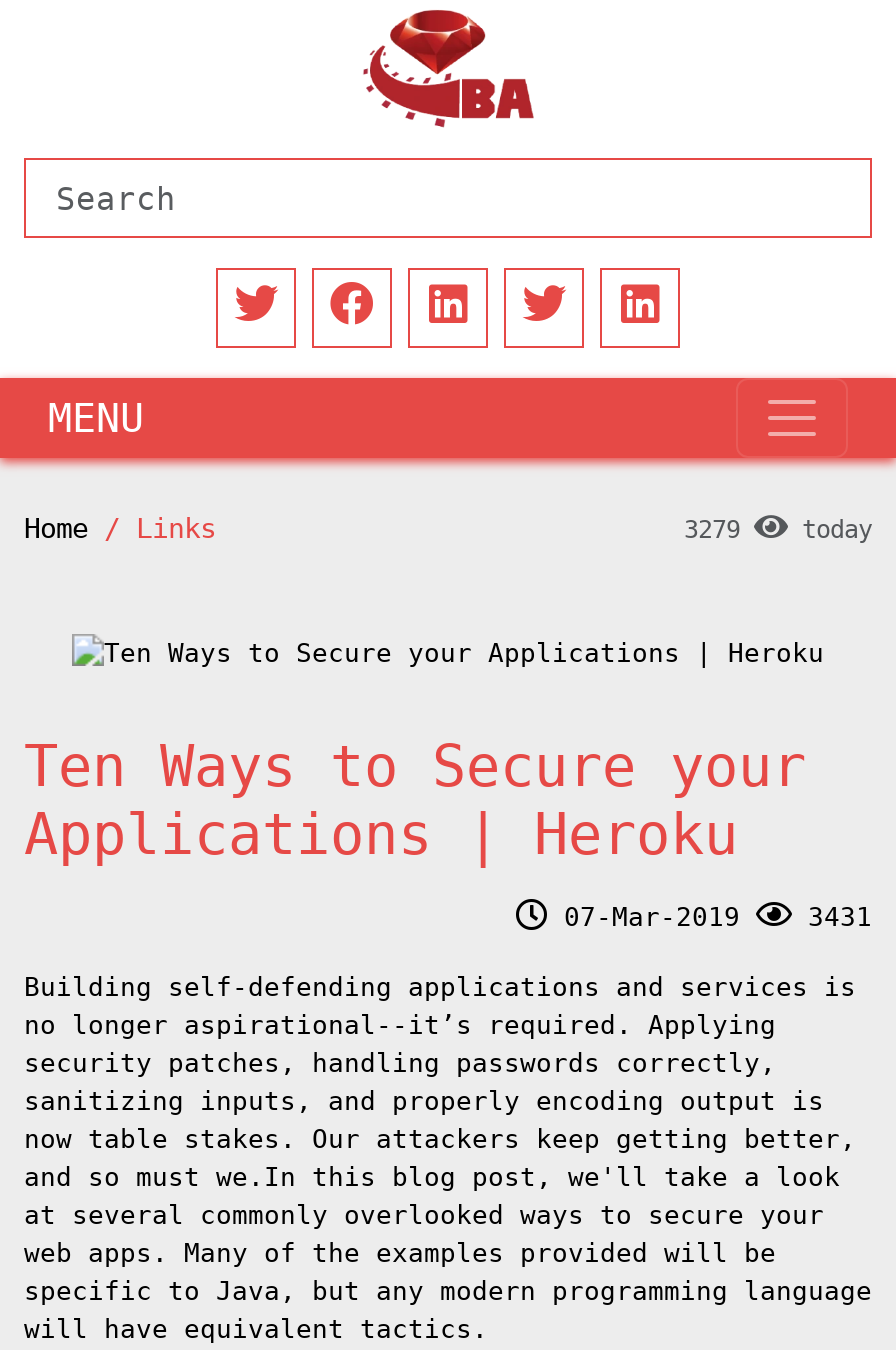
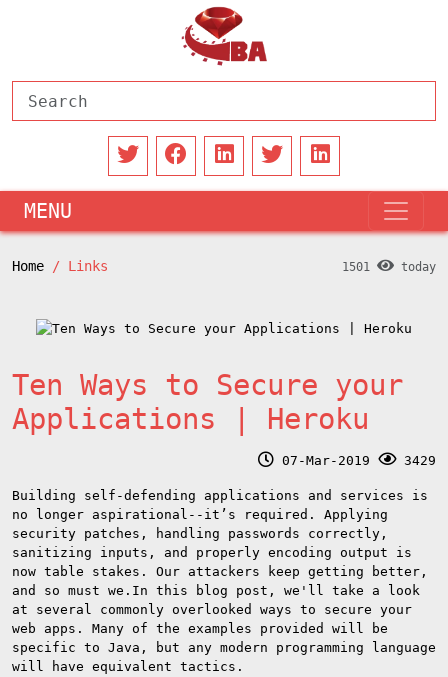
[684,516,872,544] 3279 today -> [342,260,436,274] 1501 today
[548,902,872,932] 07-Mar-2019 3431 -> [274,453,436,468] 07-Mar-2019 3429

